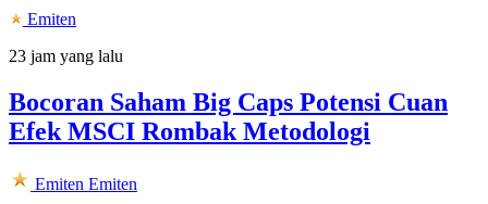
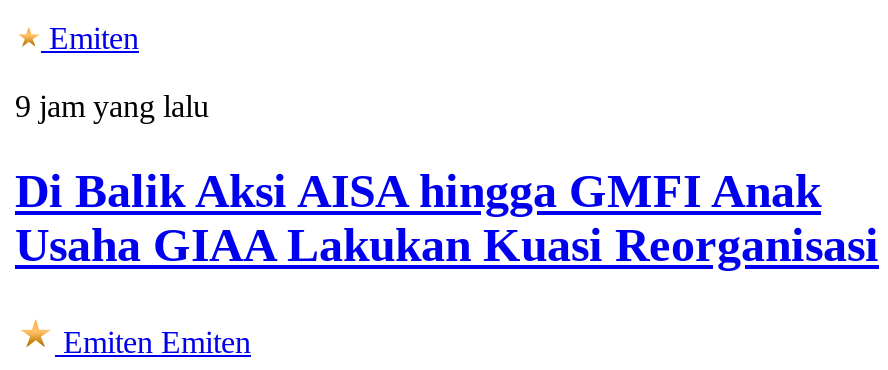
[9,47,123,65] 23 jam yang lalu -> [15,90,209,124] 9 jam yang lalu
[9,88,448,146] Bocoran Saham Big Caps Potensi Cuan | Efek MSCI Rombak Metodologi -> [15,165,879,271] Di Balik Aksi AISA hingga GMFI Anak | Usaha GIAA Lakukan Kuasi Reorganisasi

